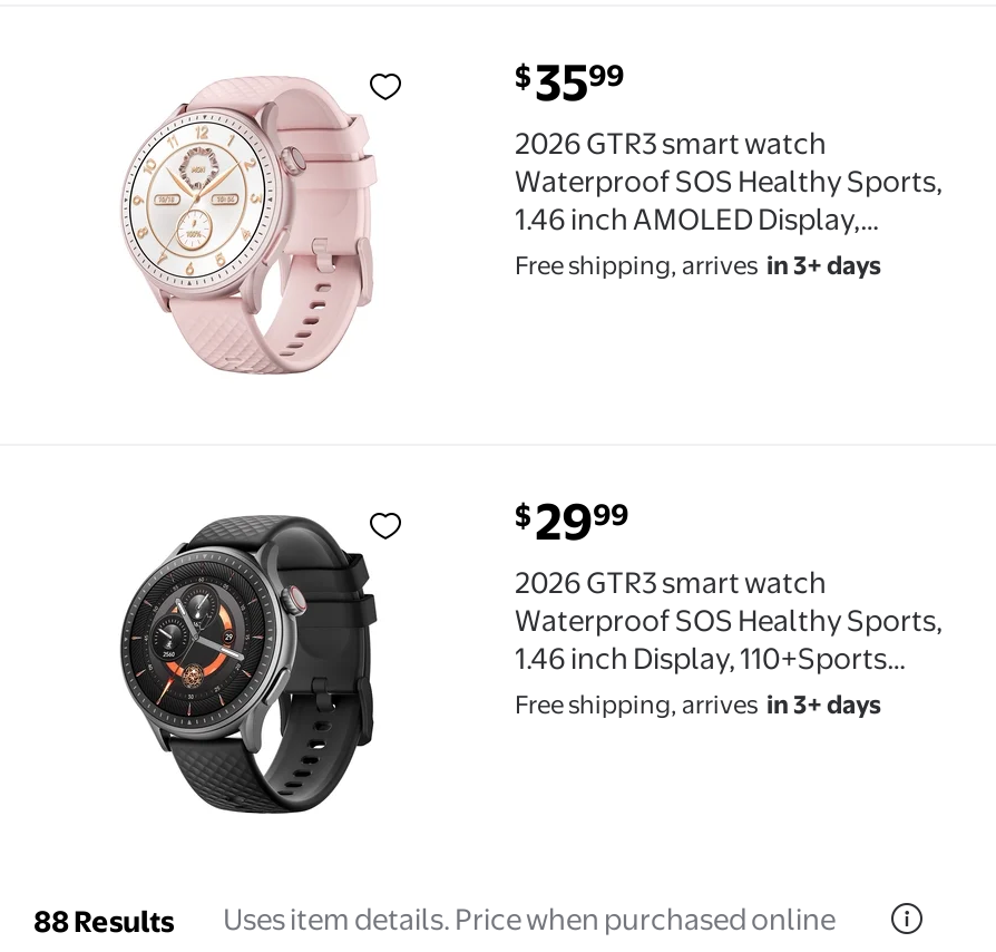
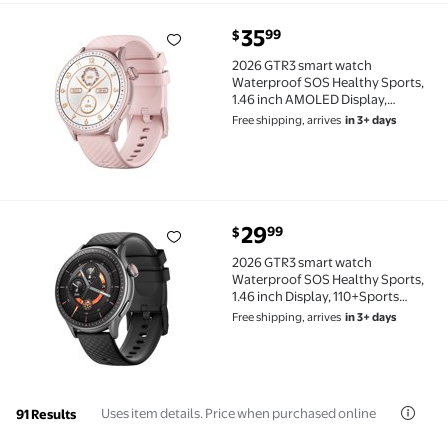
[33,902,836,938] 88 Results Uses item details. Price when purchased online -> [16,405,376,422] 91 Results Uses item details. Price when purchased online

